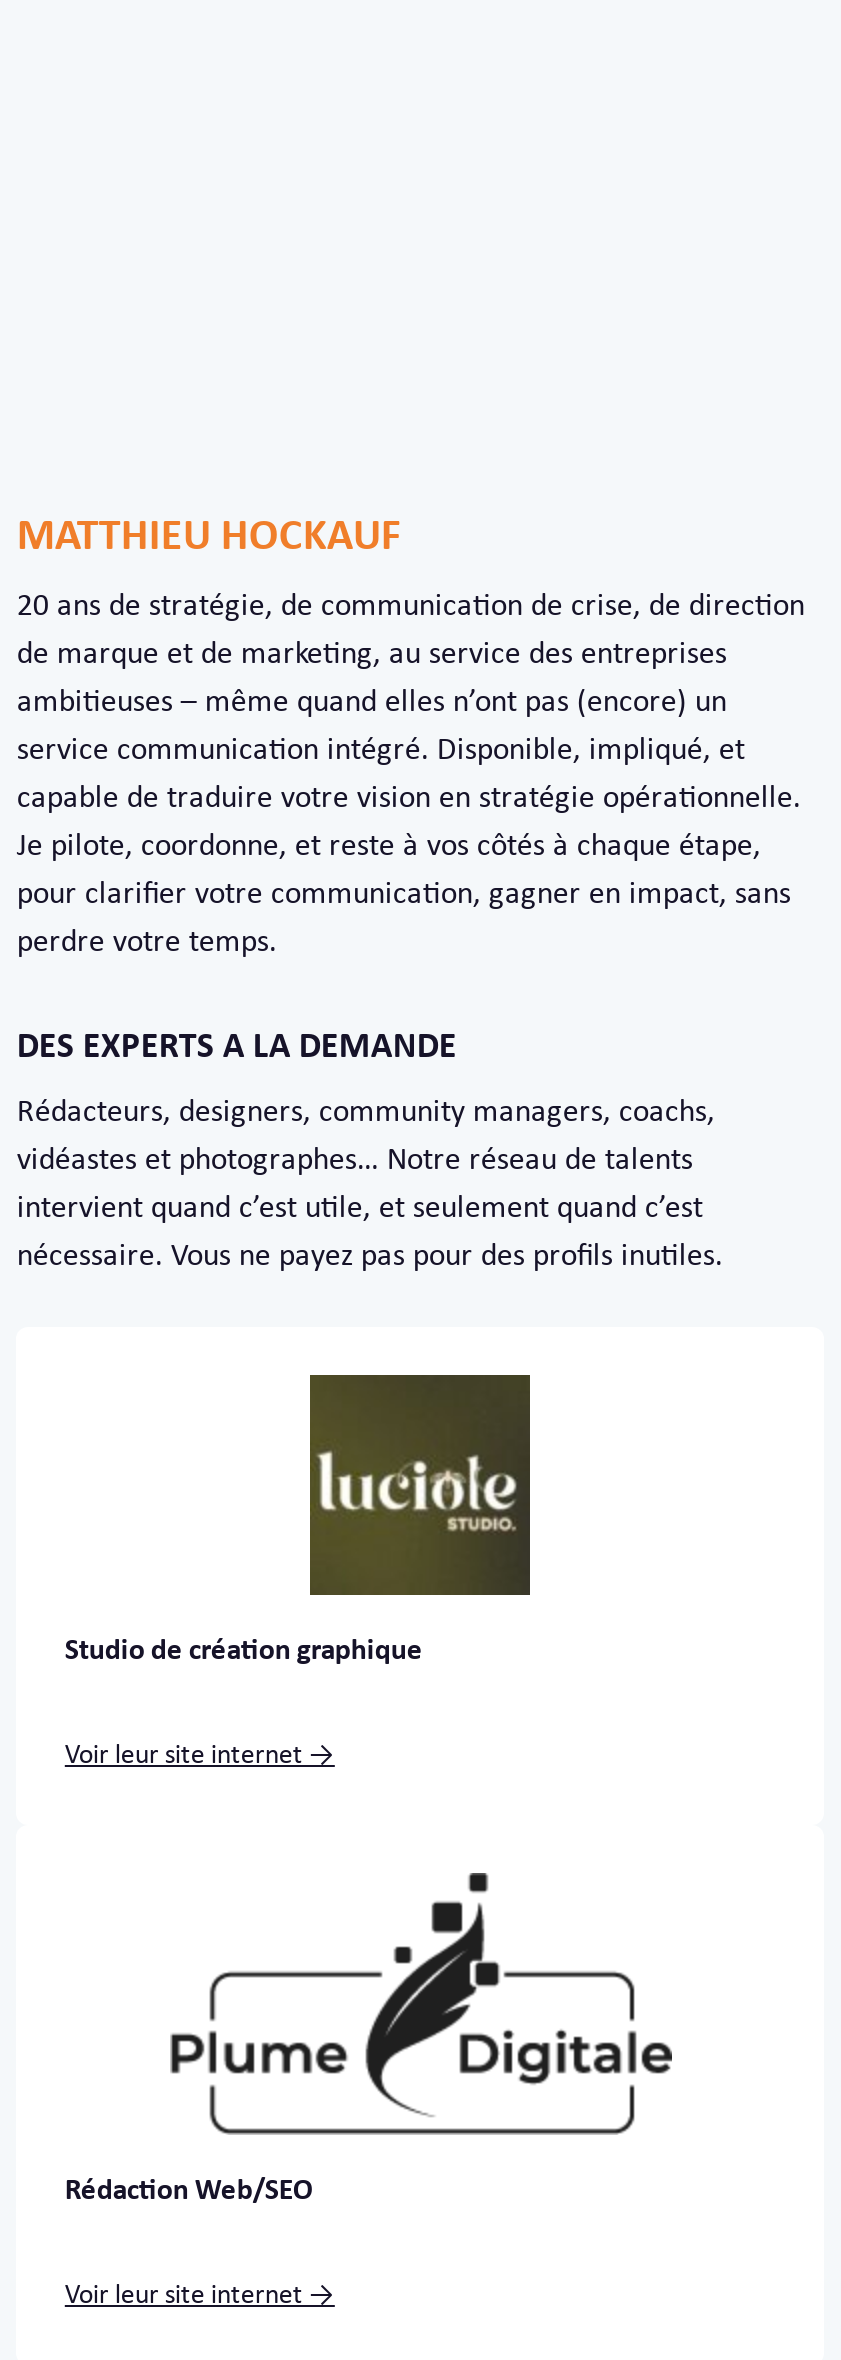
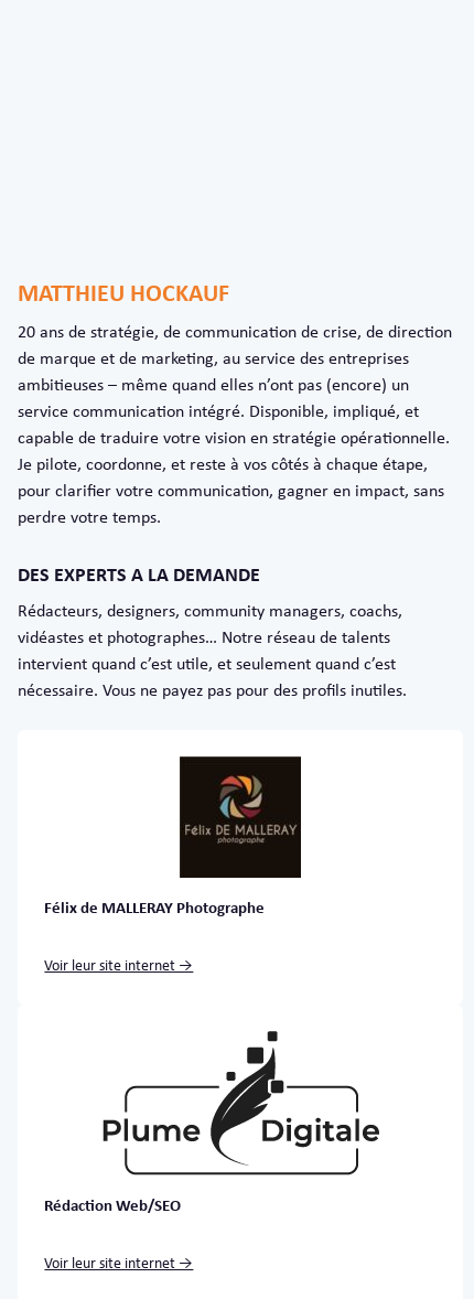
[65,1372,530,1668] [image] | Studio de création graphique -> [45,758,301,917] [image] | Félix de MALLERAY Photographe

